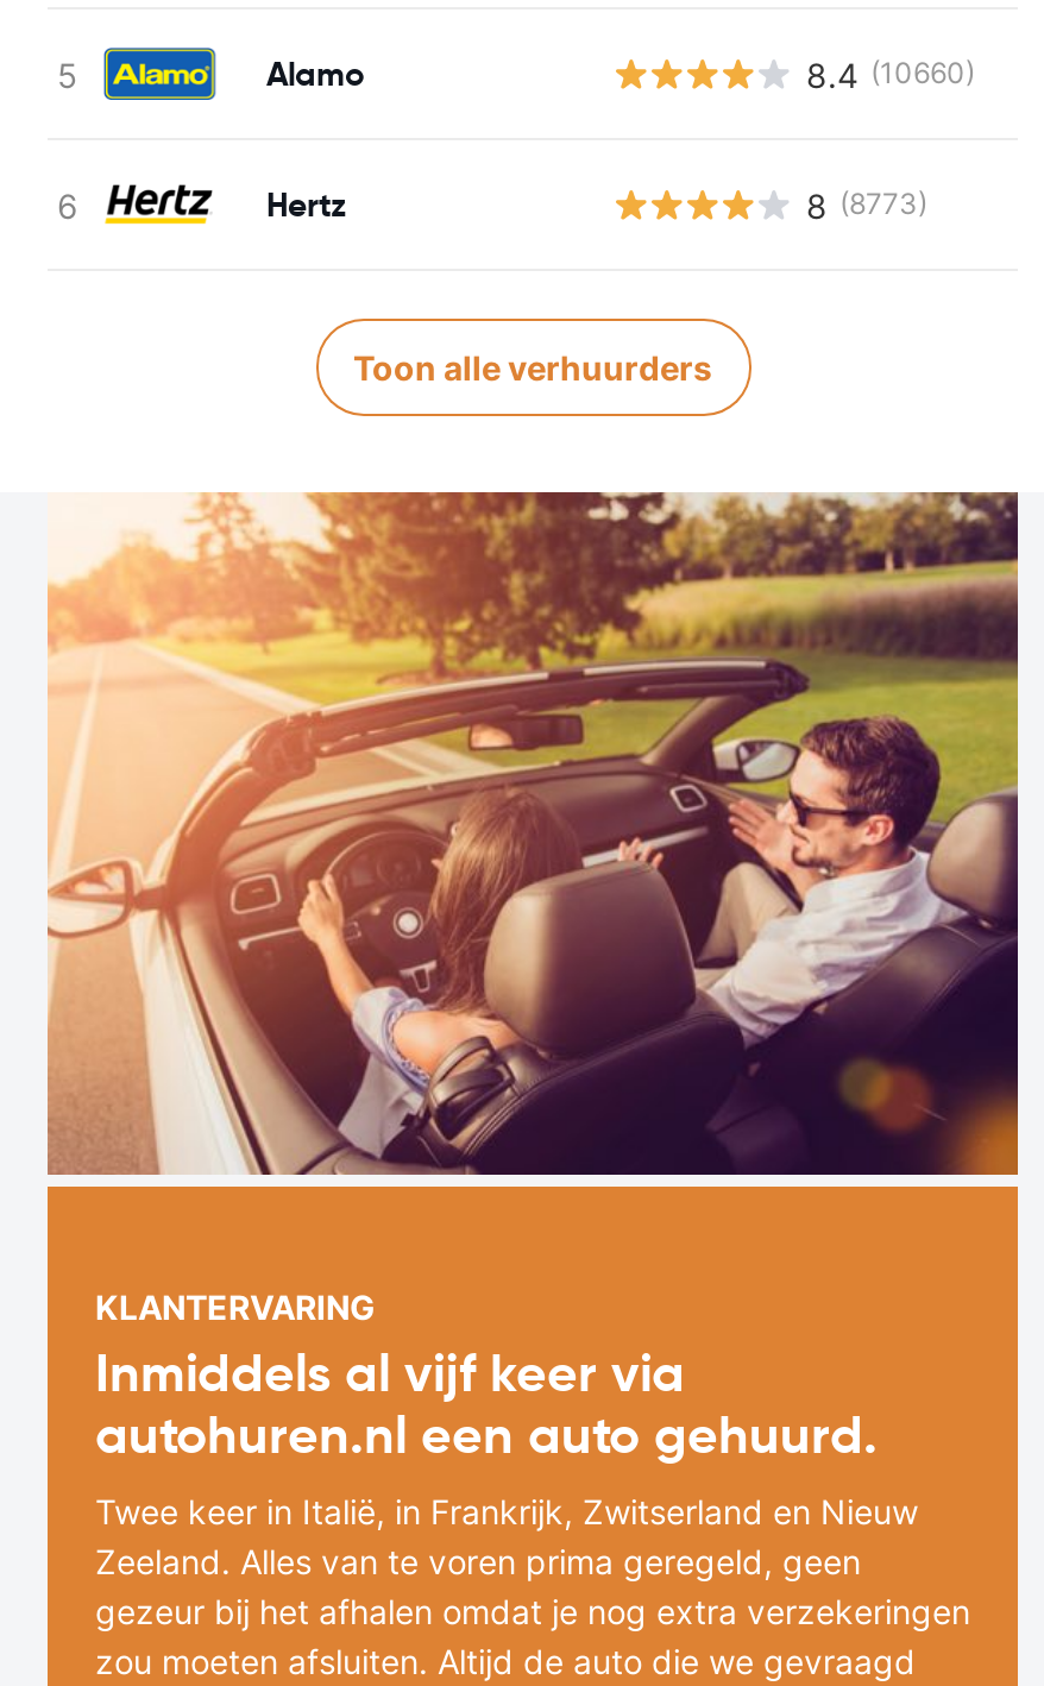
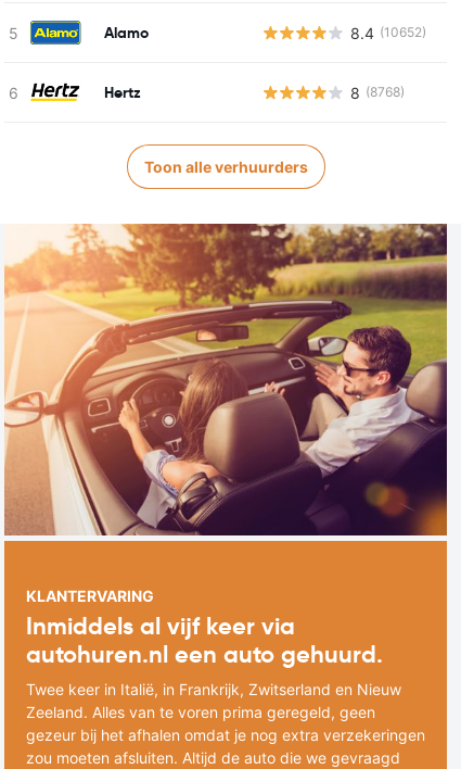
[806,54,975,94] 8.4 (10660) -> [350,23,426,42] 8.4 (10652)
[806,184,927,225] 8 (8773) -> [350,83,405,102] 8 (8768)

